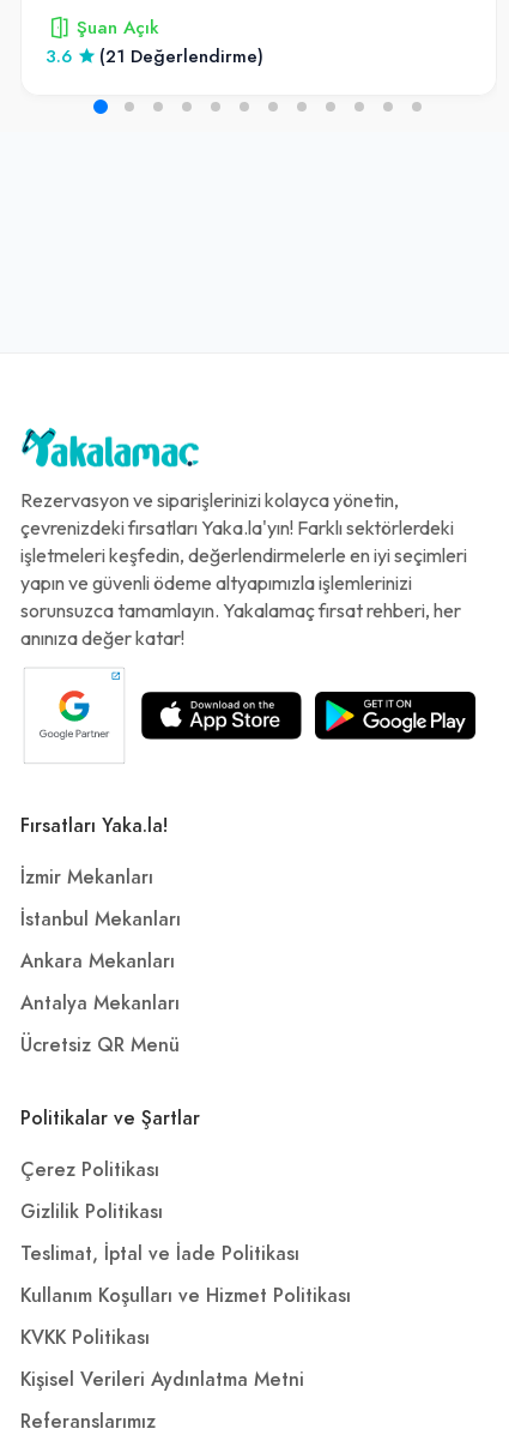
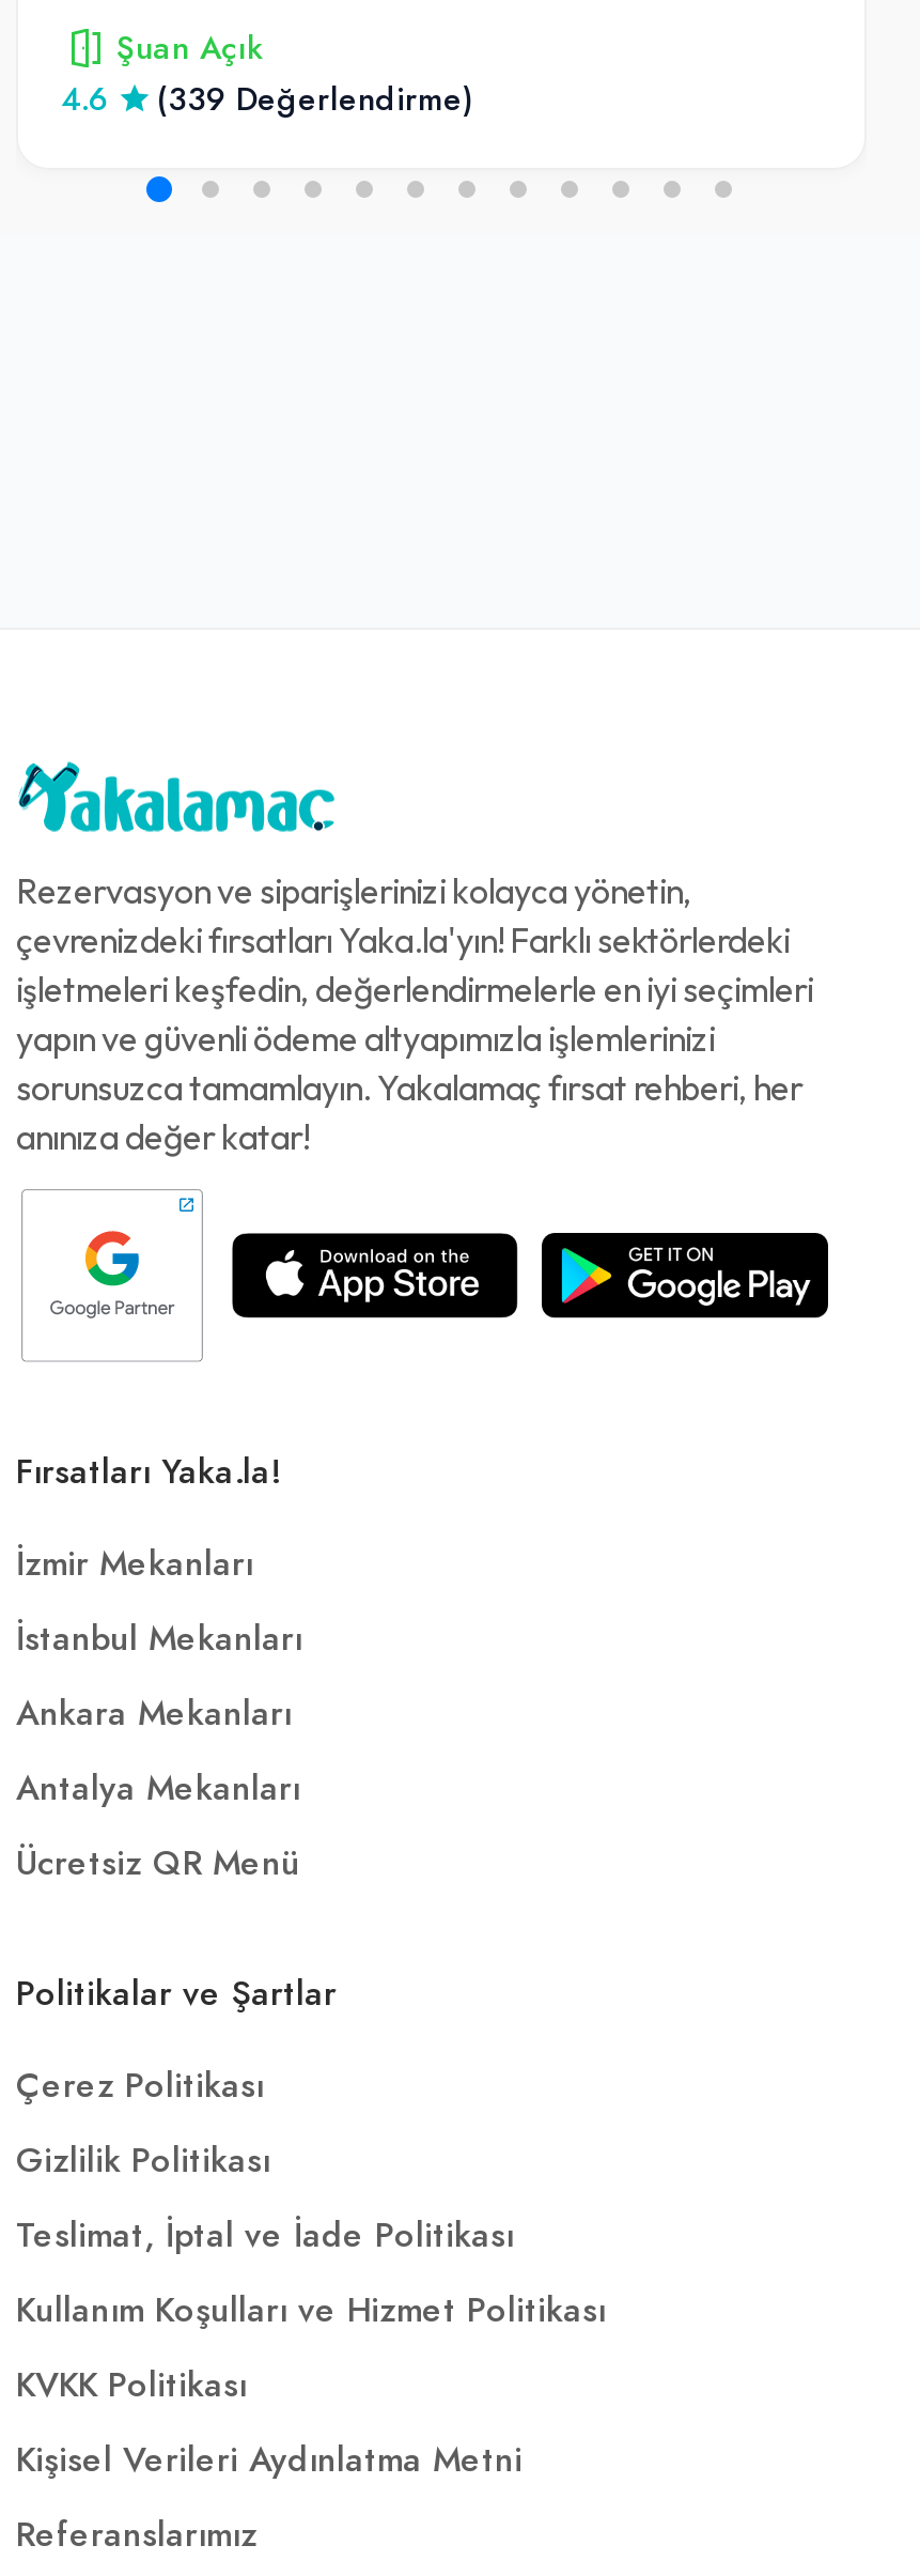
[46,44,72,68] 3.6 -> [61,78,108,121] 4.6
[99,44,263,68] (21 Değerlendirme) -> [157,78,473,121] (339 Değerlendirme)

